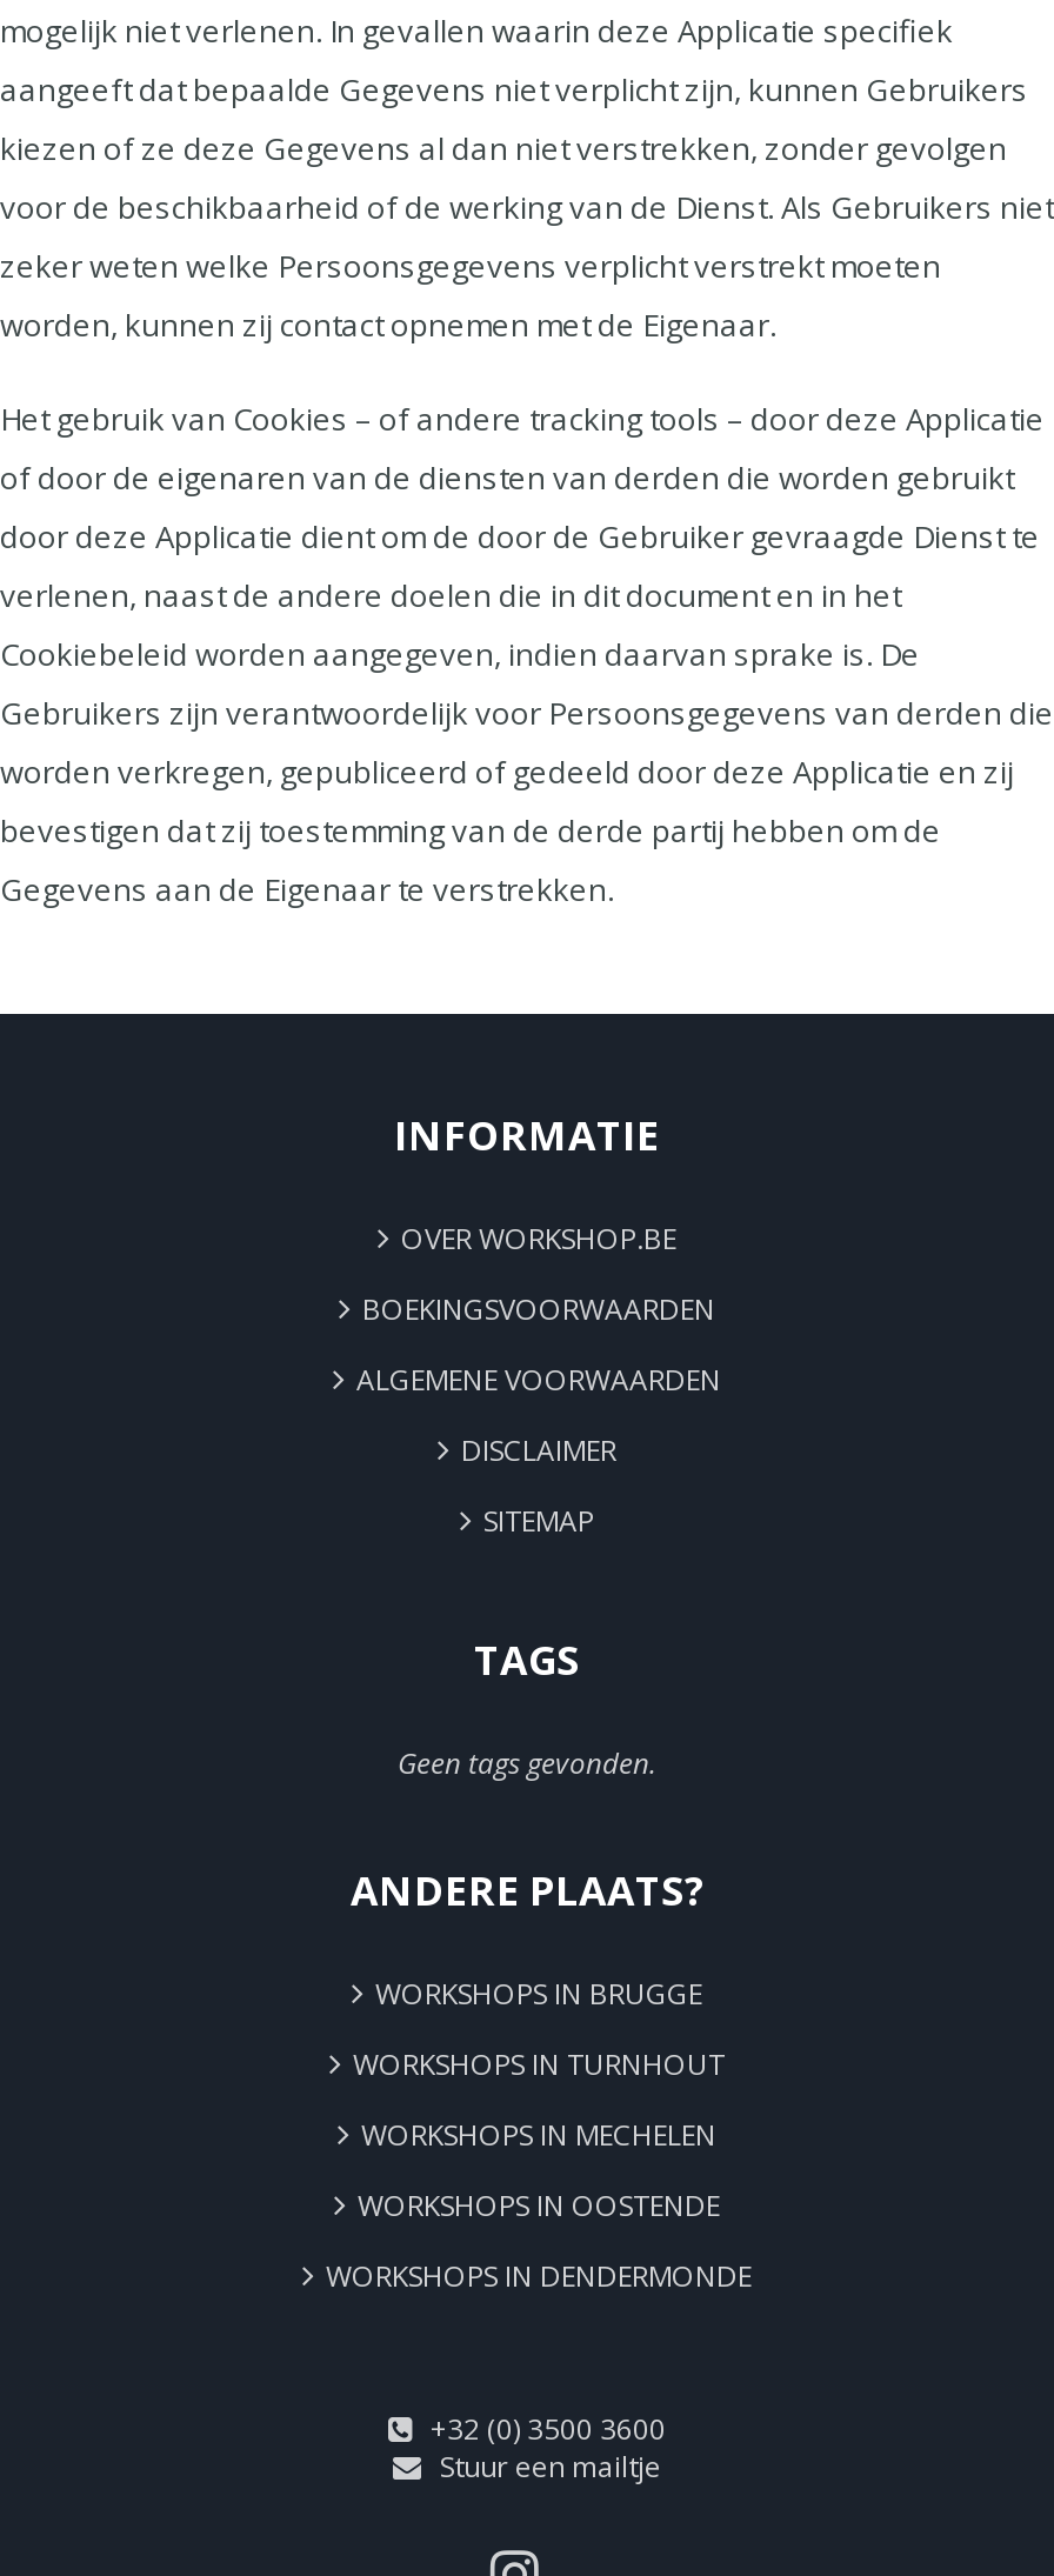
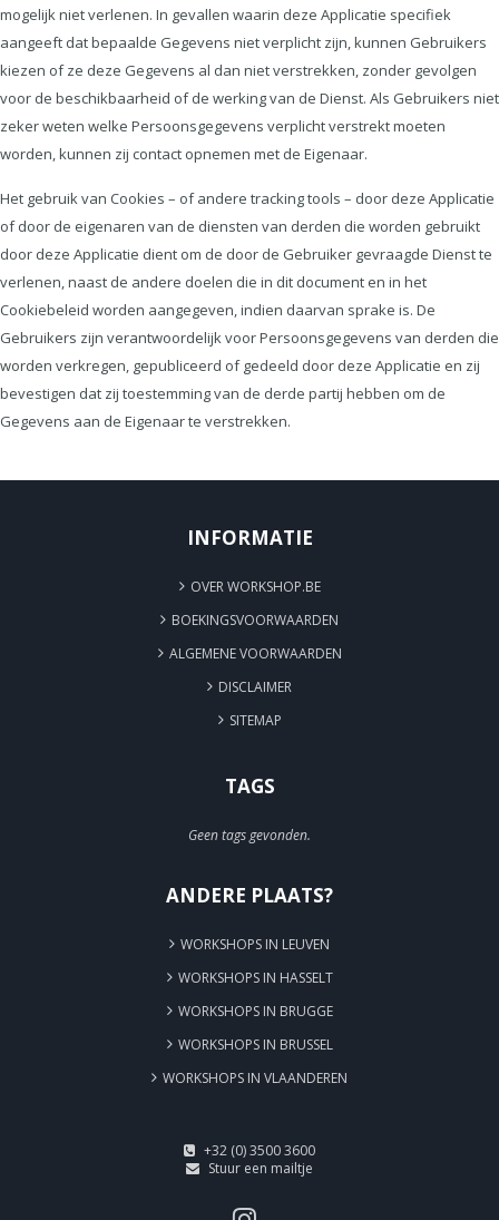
none -> [178,935,332,987] WORKSHOPS IN LEUVEN | WORKSHOPS IN HASSELT
moved [375,1974,702,2014] -> [178,1002,332,1021]: WORKSHOPS IN BRUGGE
[326,2044,752,2296] WORKSHOPS IN TURNHOUT | WORKSHOPS IN MECHELEN | WORKSHOPS IN OOSTENDE | WORKSHOPS IN DENDERMONDE -> [163,1035,348,1087] WORKSHOPS IN BRUSSEL | WORKSHOPS IN VLAANDEREN

